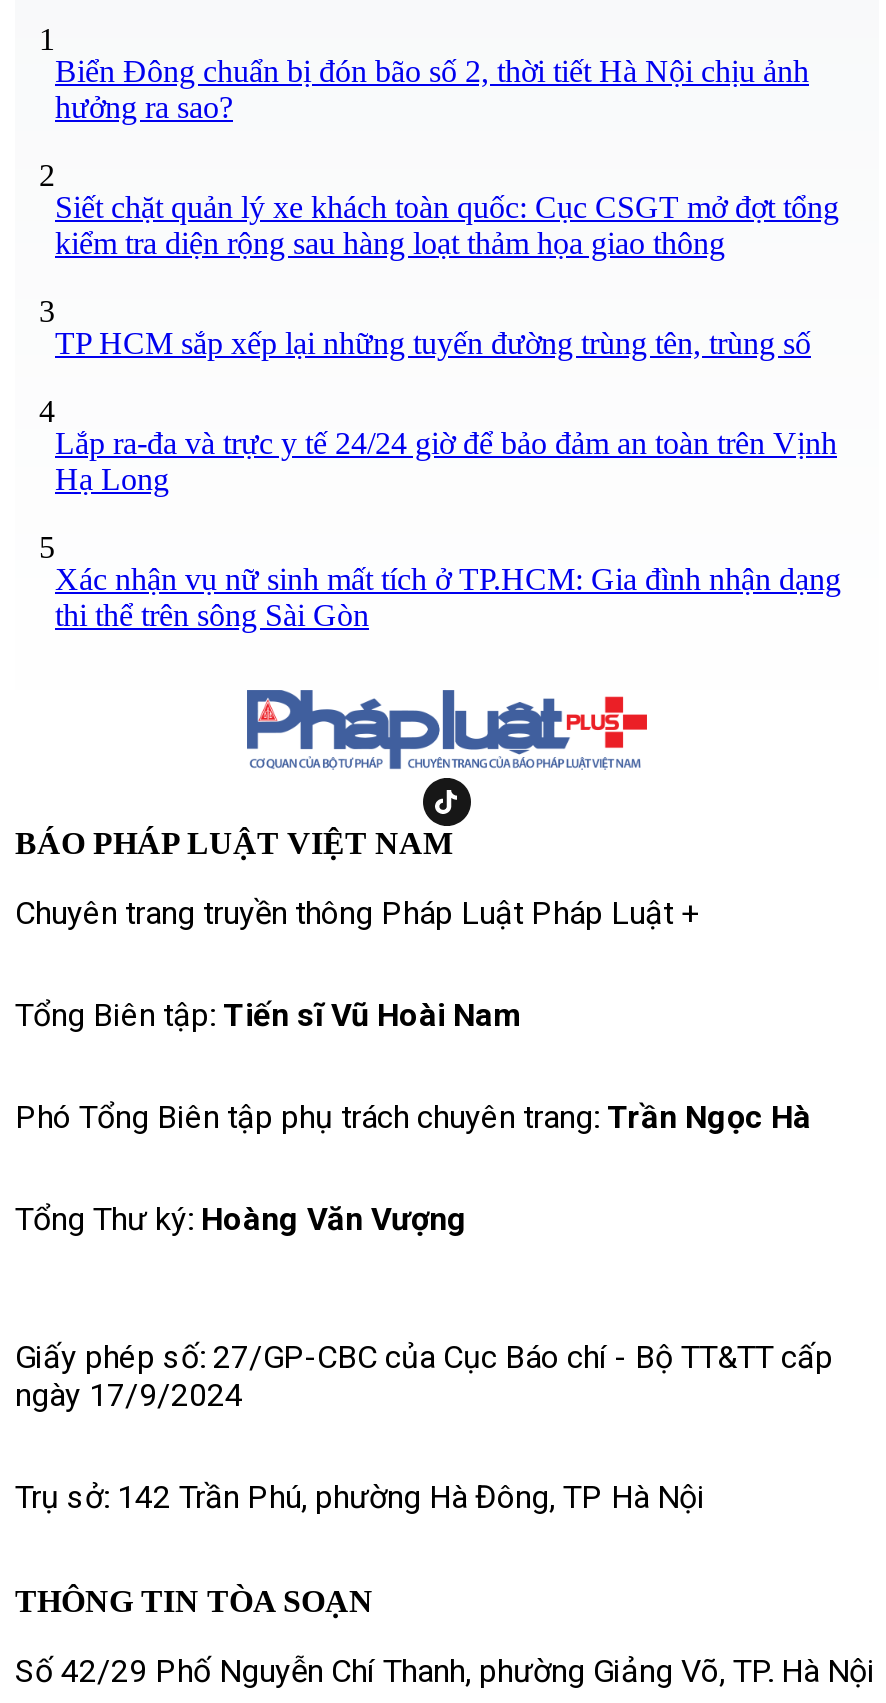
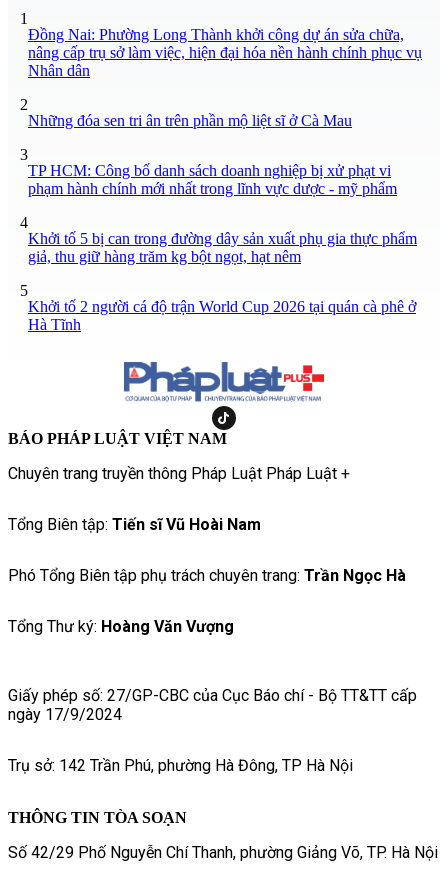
[55,53,809,123] Biển Đông chuẩn bị đón bão số 2, thời tiết Hà Nội chịu ảnh | hưởng ra sao? -> [28,26,422,79] Đồng Nai: Phường Long Thành khởi công dự án sửa chữa, | nâng cấp trụ sở làm việc, hiện đại hóa nền hành chính phục vụ | Nhân dân
[55,189,839,259] Siết chặt quản lý xe khách toàn quốc: Cục CSGT mở đợt tổng | kiểm tra diện rộng sau hàng loạt thảm họa giao thông -> [28,112,352,129] Những đóa sen tri ân trên phần mộ liệt sĩ ở Cà Mau
[55,325,811,359] TP HCM sắp xếp lại những tuyến đường trùng tên, trùng số -> [28,162,397,197] TP HCM: Công bố danh sách doanh nghiệp bị xử phạt vi | phạm hành chính mới nhất trong lĩnh vực dược - mỹ phẩm
[55,425,837,495] Lắp ra-đa và trực y tế 24/24 giờ để bảo đảm an toàn trên Vịnh | Hạ Long -> [28,230,417,265] Khởi tố 5 bị can trong đường dây sản xuất phụ gia thực phẩm | giả, thu giữ hàng trăm kg bột ngọt, hạt nêm
[55,561,841,631] Xác nhận vụ nữ sinh mất tích ở TP.HCM: Gia đình nhận dạng | thi thể trên sông Sài Gòn -> [28,298,416,333] Khởi tố 2 người cá độ trận World Cup 2026 tại quán cà phê ở | Hà Tĩnh

